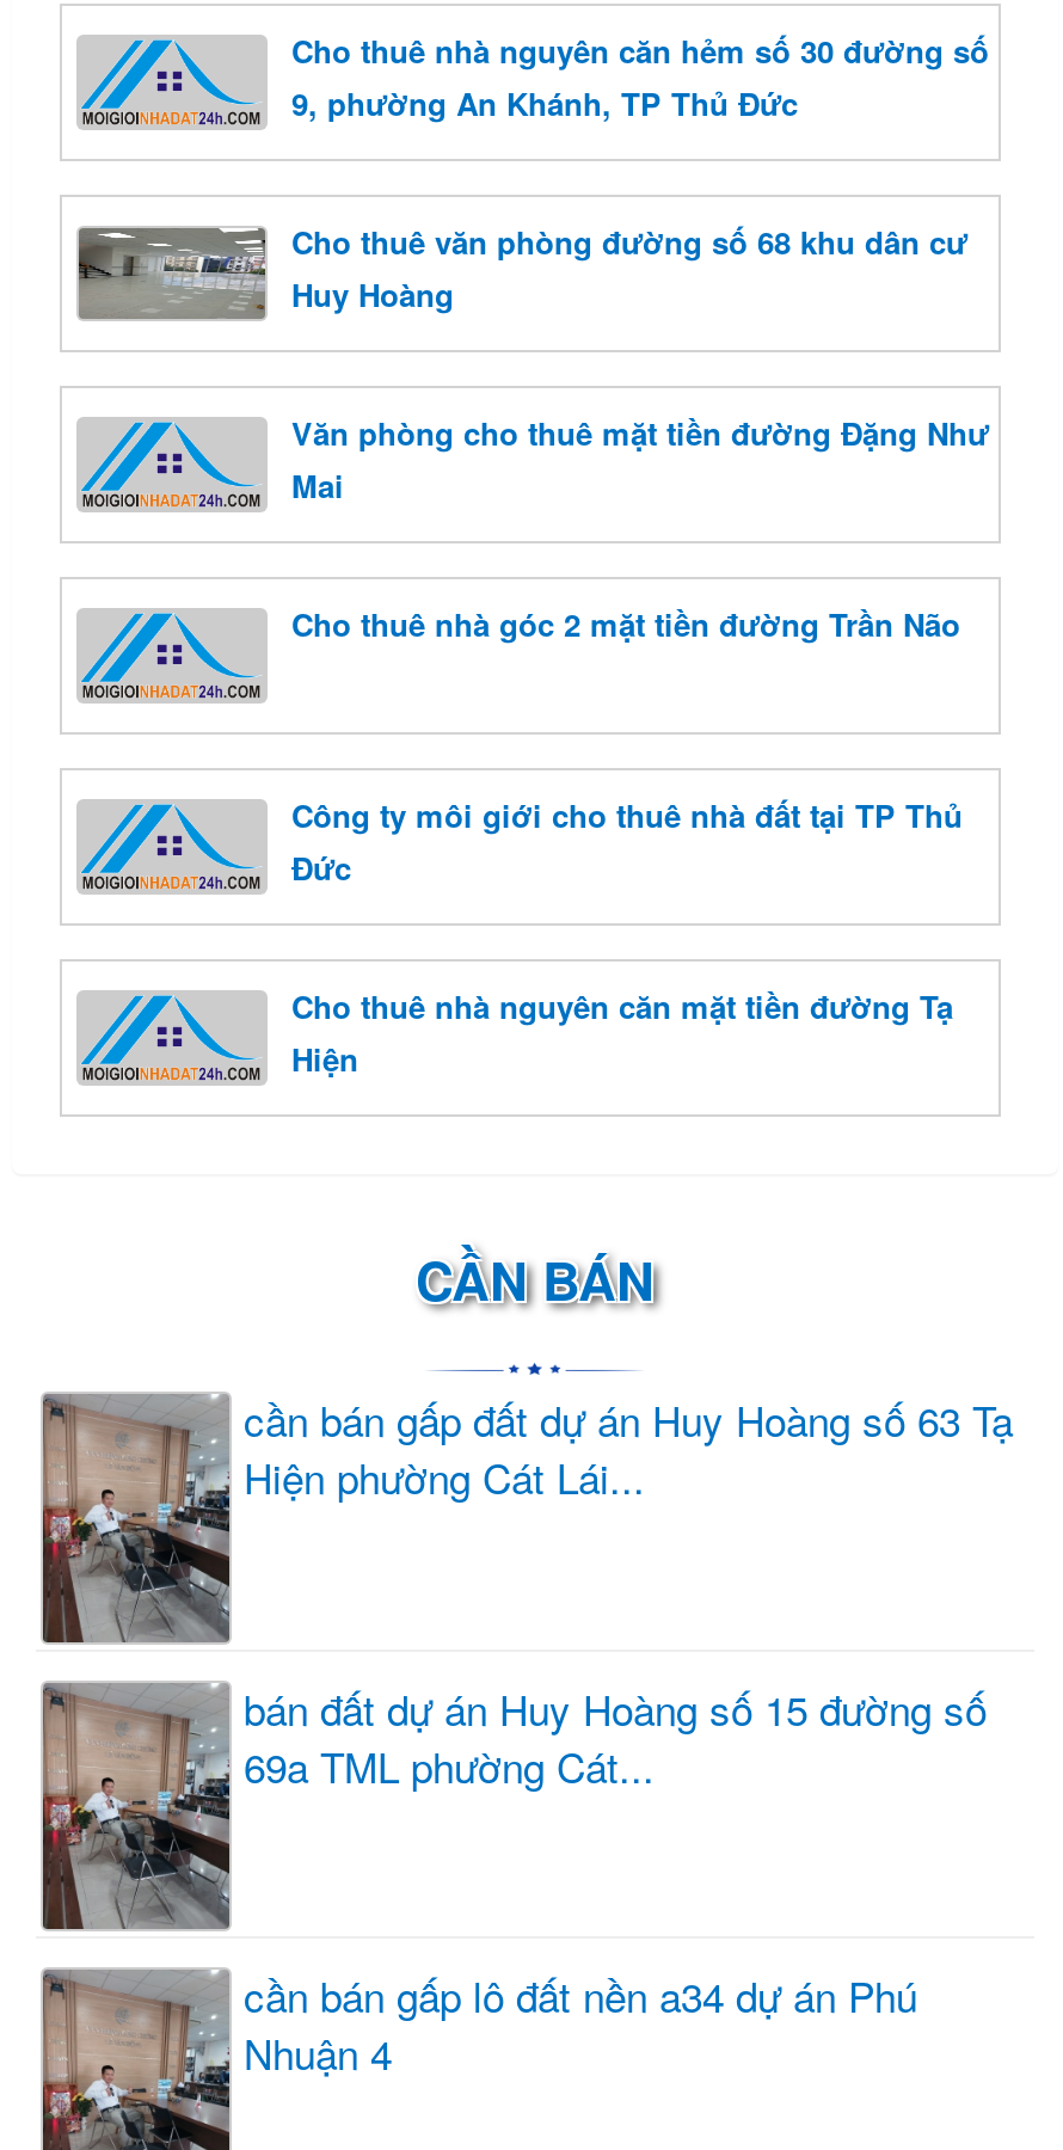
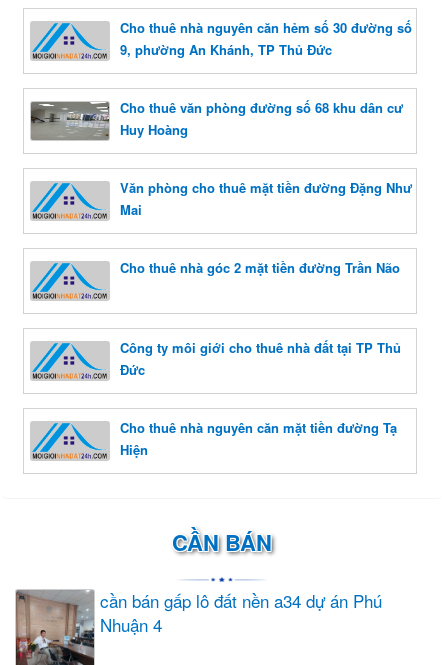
[244,1389,1013,1506] cần bán gấp đất dự án Huy Hoàng số 63 Tạ | Hiện phường Cát Lái... -> none
[41,1571,987,1794] [image] | bán đất dự án Huy Hoàng số 15 đường số | 69a TML phường Cát... -> none
[41,1678,232,1931] [image] -> none

